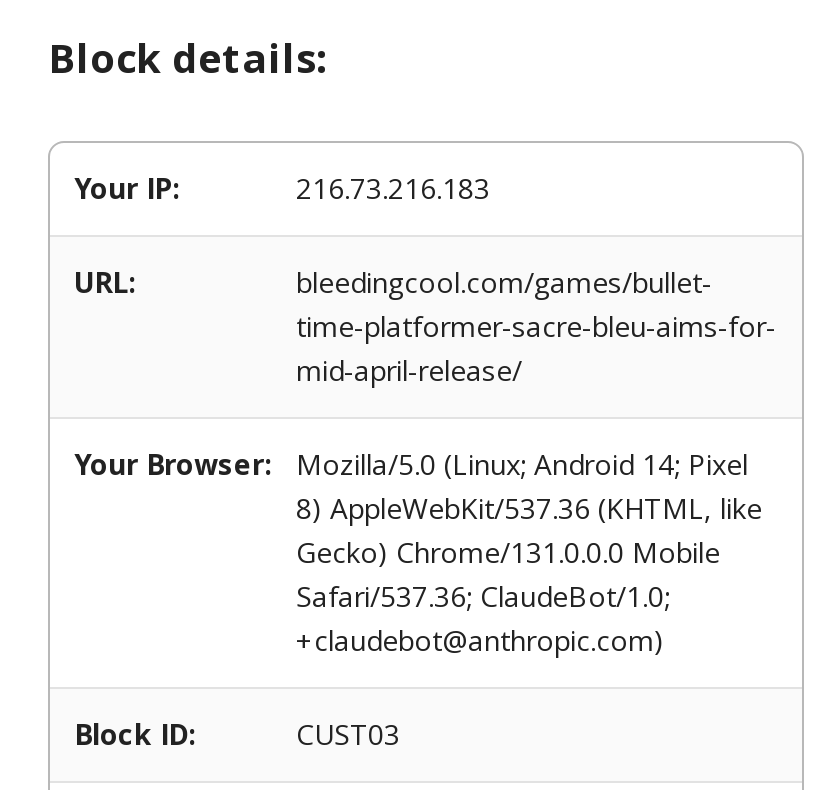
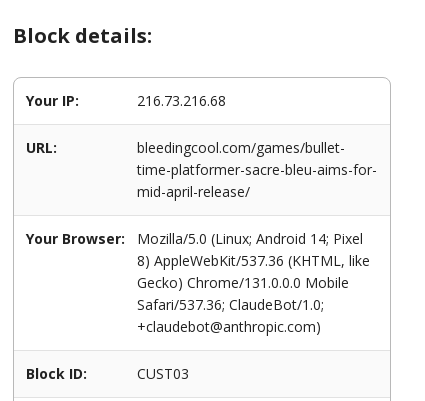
[296,169,490,207] 216.73.216.183 -> [137,91,226,110] 216.73.216.68

